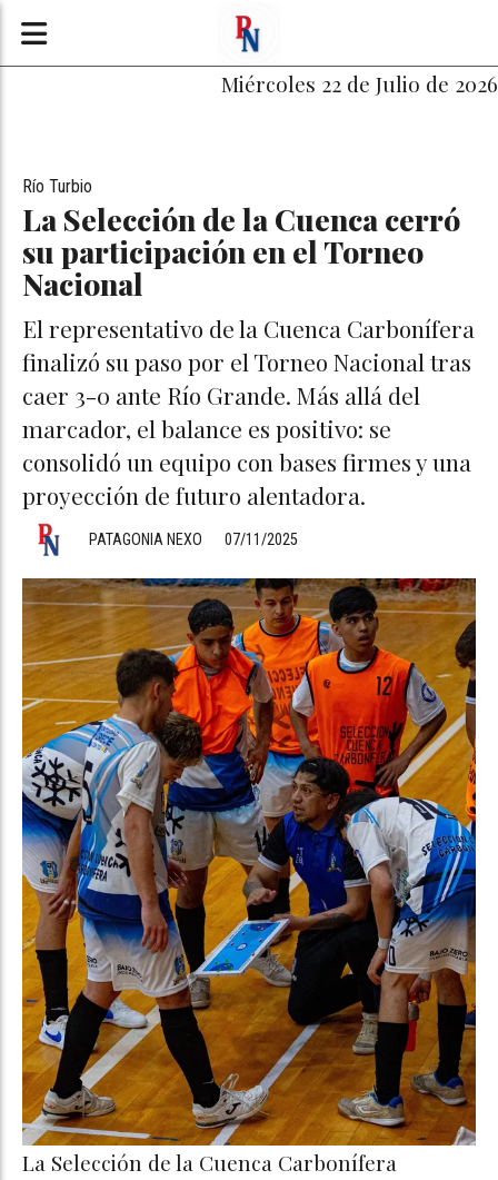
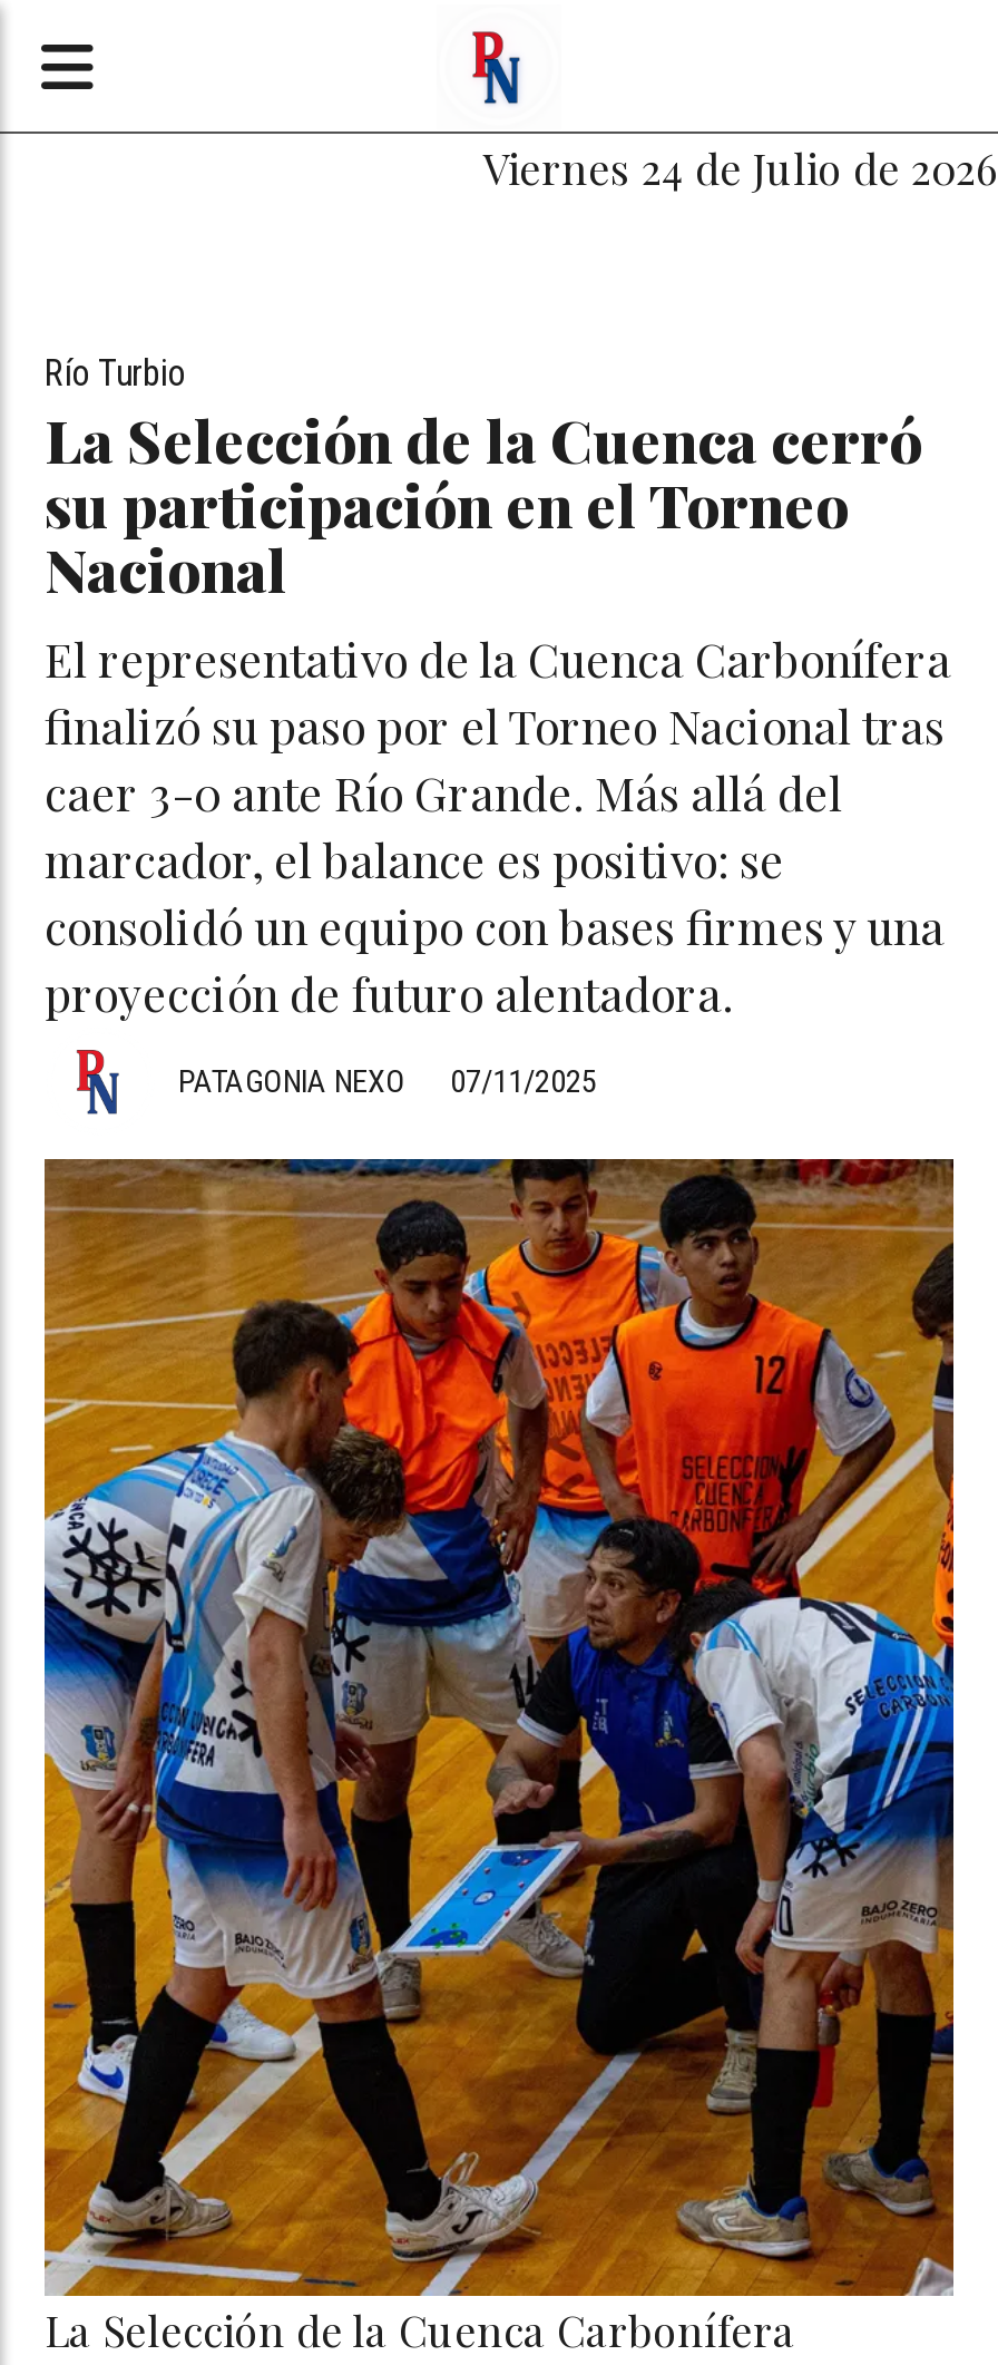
[221,69,498,98] Miércoles 22 de Julio de 2026 -> [483,138,998,196] Viernes 24 de Julio de 2026

